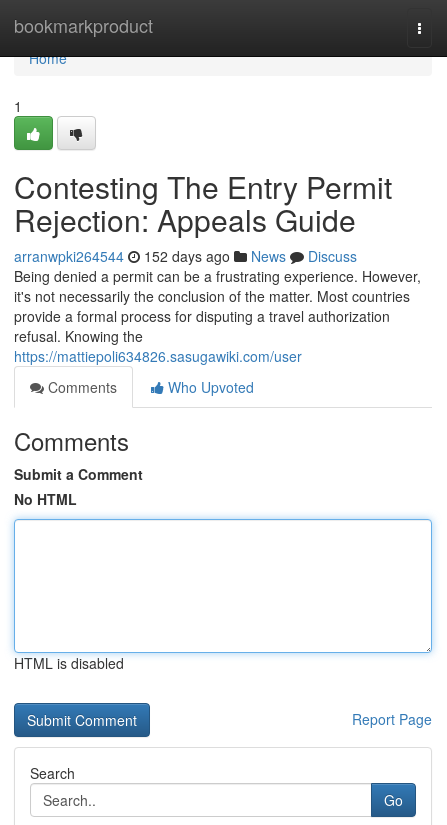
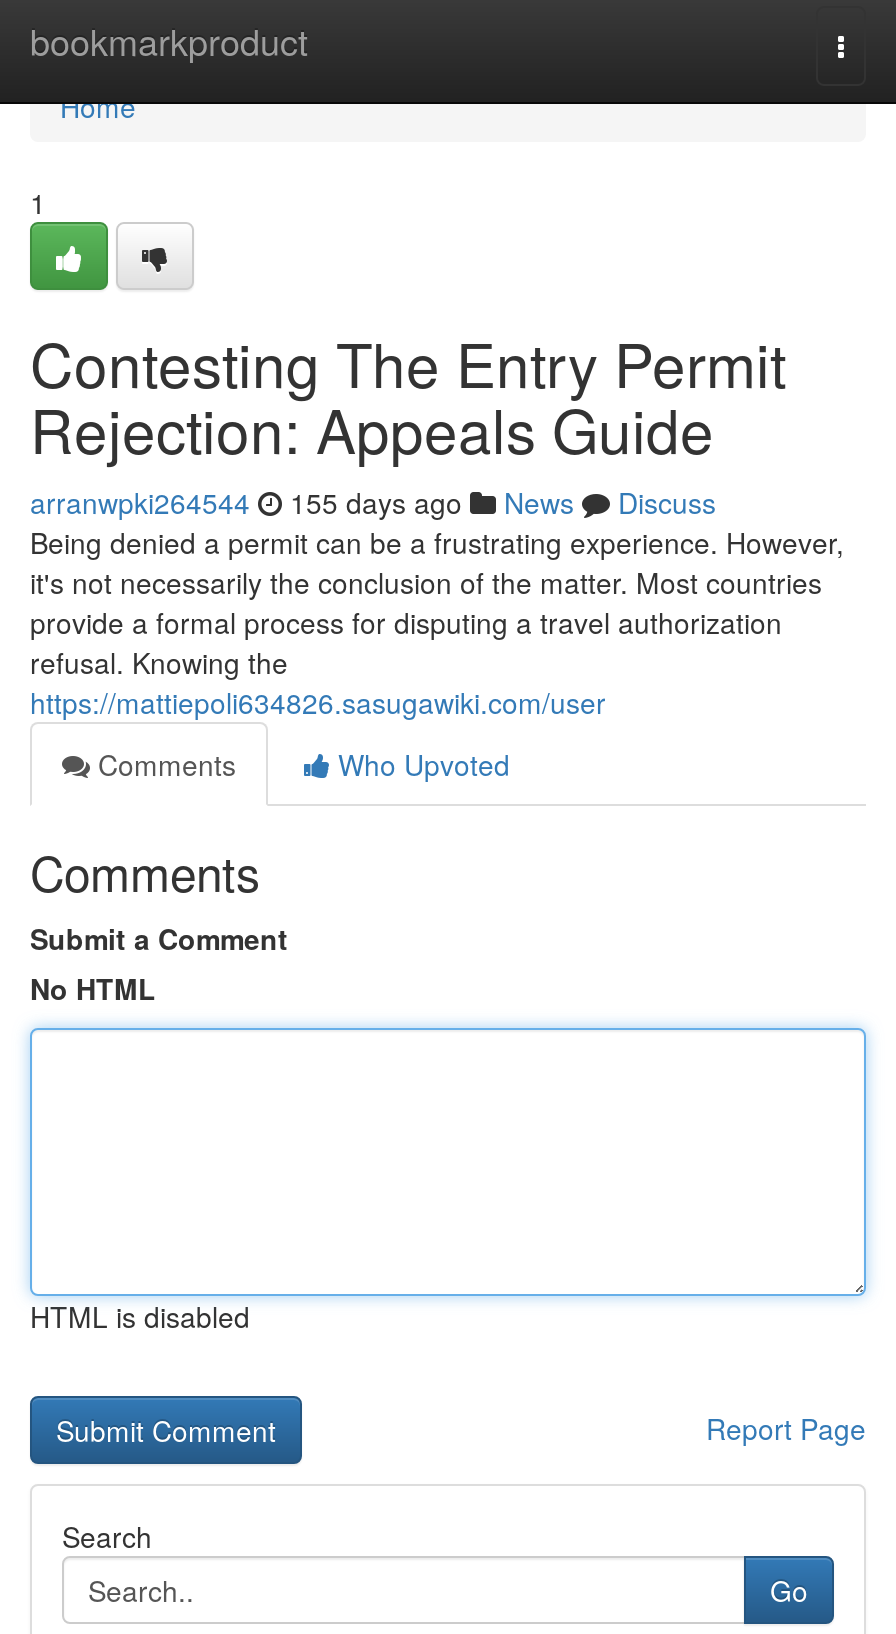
[14,246,357,266] arranwpki264544 152 days ago News Discuss -> [30,482,716,522] arranwpki264544 155 days ago News Discuss

